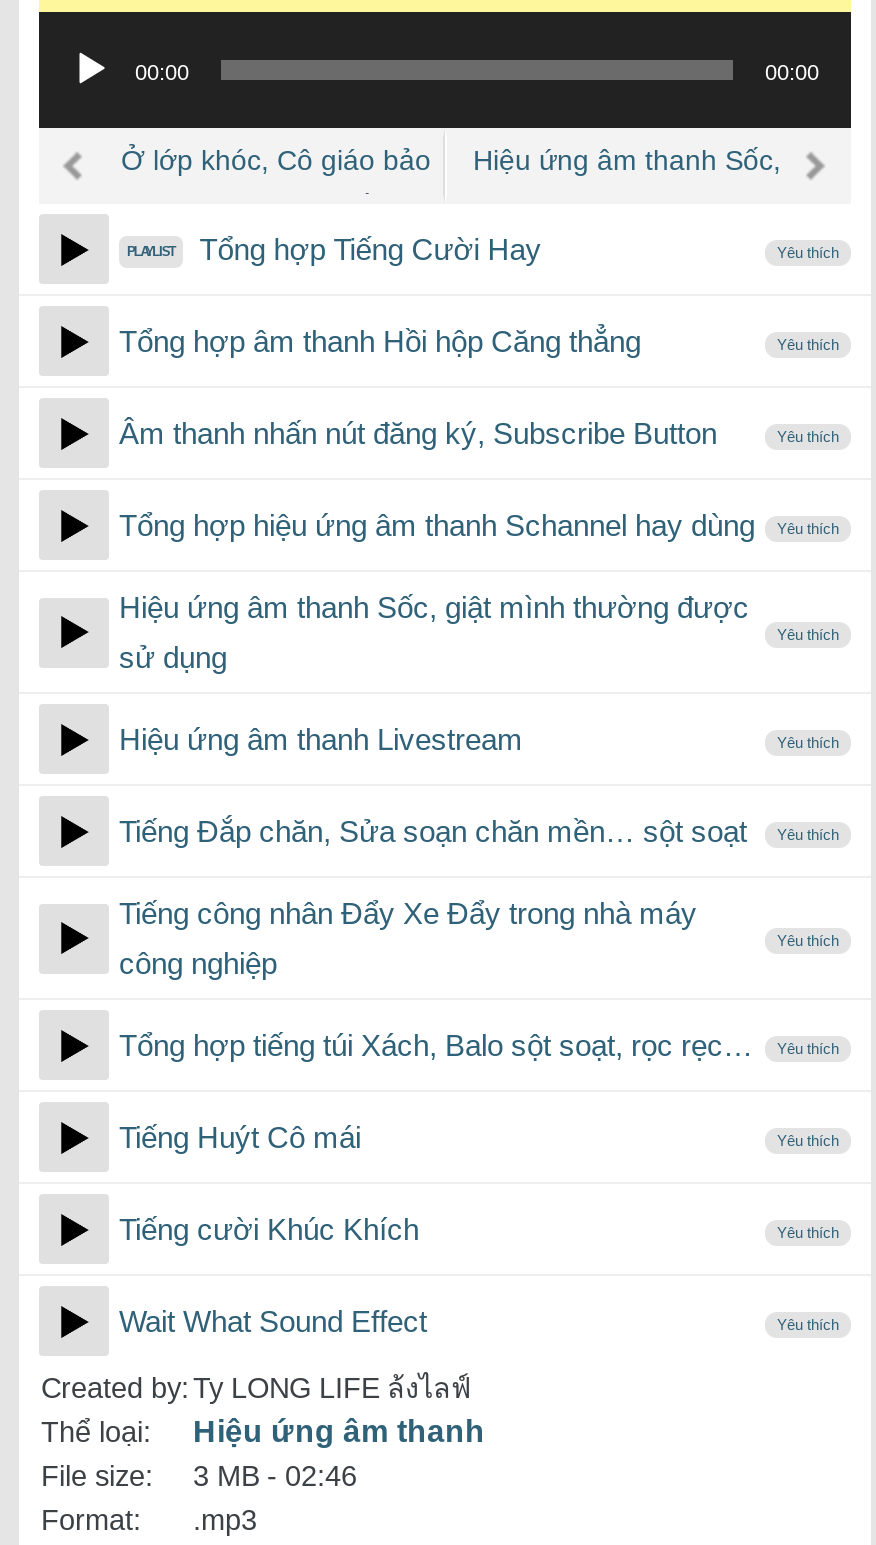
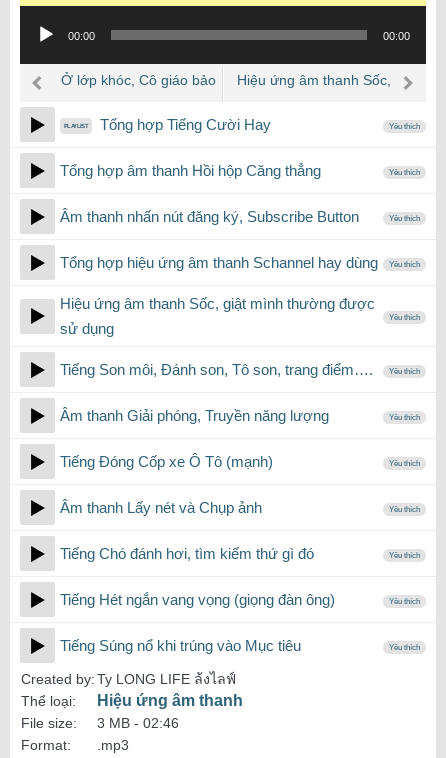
[119,722,523,756] Hiệu ứng âm thanh Livestream -> [60,361,373,378] Tiếng Son môi, Đánh son, Tô son, trang điểm….
[119,814,747,848] Tiếng Đắp chăn, Sửa soạn chăn mền… sột soạt -> [60,407,329,424] Âm thanh Giải phóng, Truyền năng lượng
[119,896,697,980] Tiếng công nhân Đẩy Xe Đẩy trong nhà máy | công nghiệp -> [60,453,273,470] Tiếng Đóng Cốp xe Ô Tô (mạnh)
[119,1028,753,1062] Tổng hợp tiếng túi Xách, Balo sột soạt, rọc rẹc… -> [60,499,262,516] Âm thanh Lấy nét và Chụp ảnh
[119,1120,361,1154] Tiếng Huýt Cô mái -> [60,545,314,562] Tiếng Chó đánh hơi, tìm kiếm thứ gì đó
[119,1212,419,1246] Tiếng cười Khúc Khích -> [60,591,335,608] Tiếng Hét ngắn vang vọng (giọng đàn ông)
[119,1304,427,1338] Wait What Sound Effect -> [60,637,301,654] Tiếng Súng nổ khi trúng vào Mục tiêu

